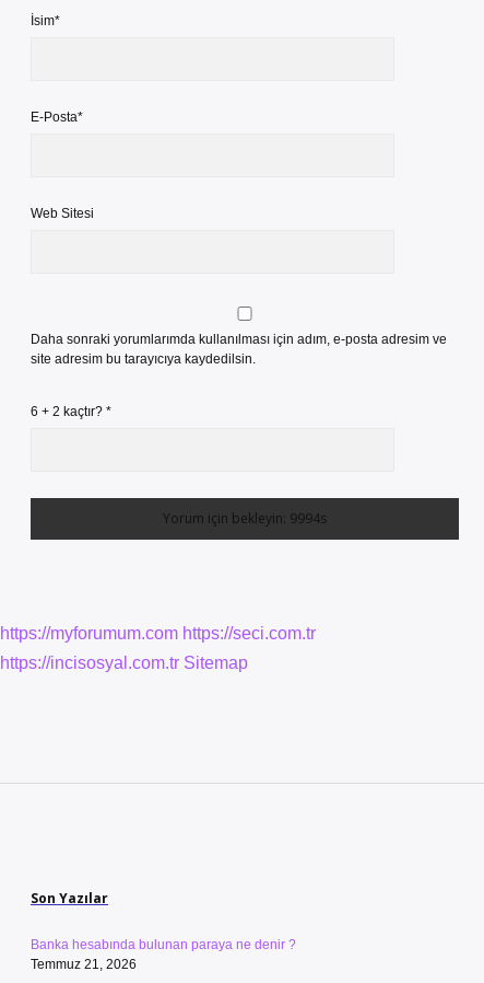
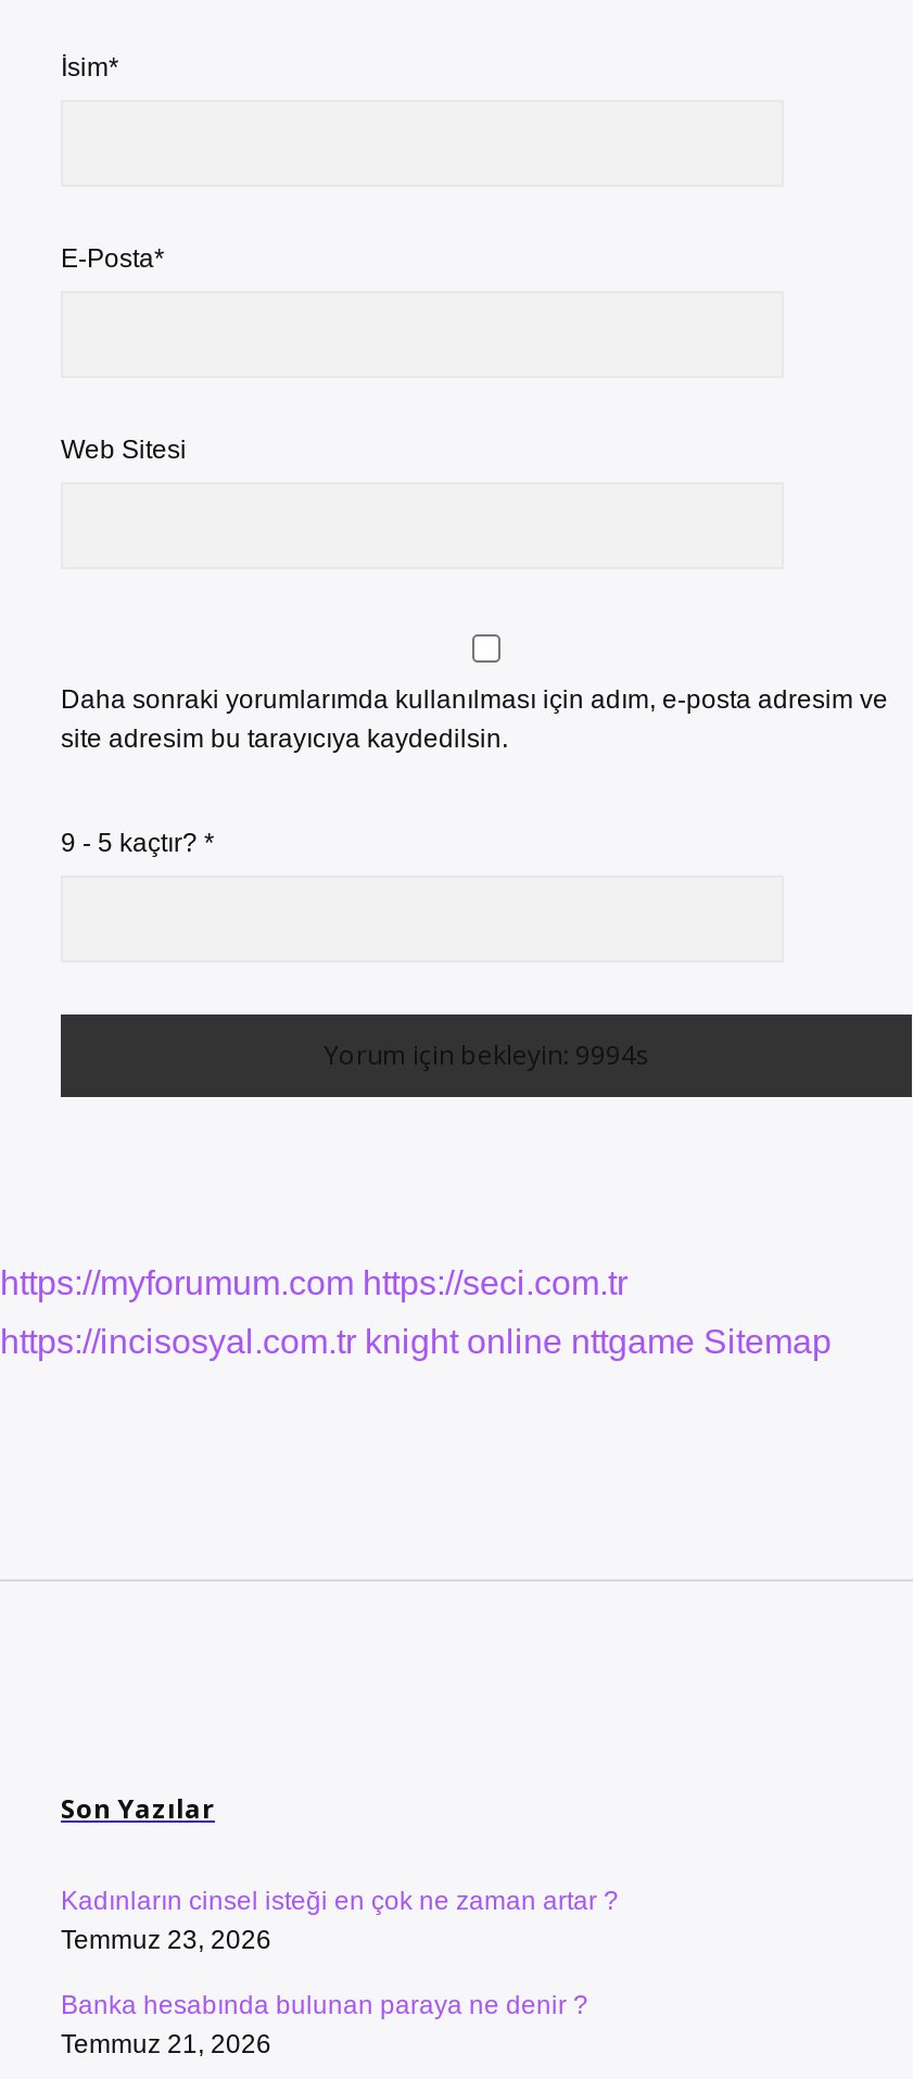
[31,404,111,419] 6 + 2 kaçtır? * -> [61,828,215,858] 9 - 5 kaçtır? *
[0,654,248,672] https://incisosyal.com.tr Sitemap -> [0,1323,832,1360] https://incisosyal.com.tr knight online nttgame Sitemap
none -> [61,1886,619,1955] Kadınların cinsel isteği en çok ne zaman artar ? | Temmuz 23, 2026

